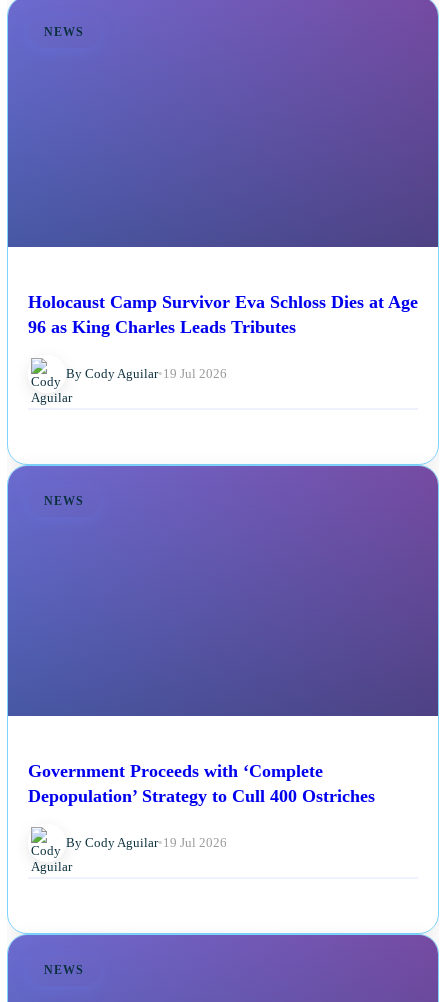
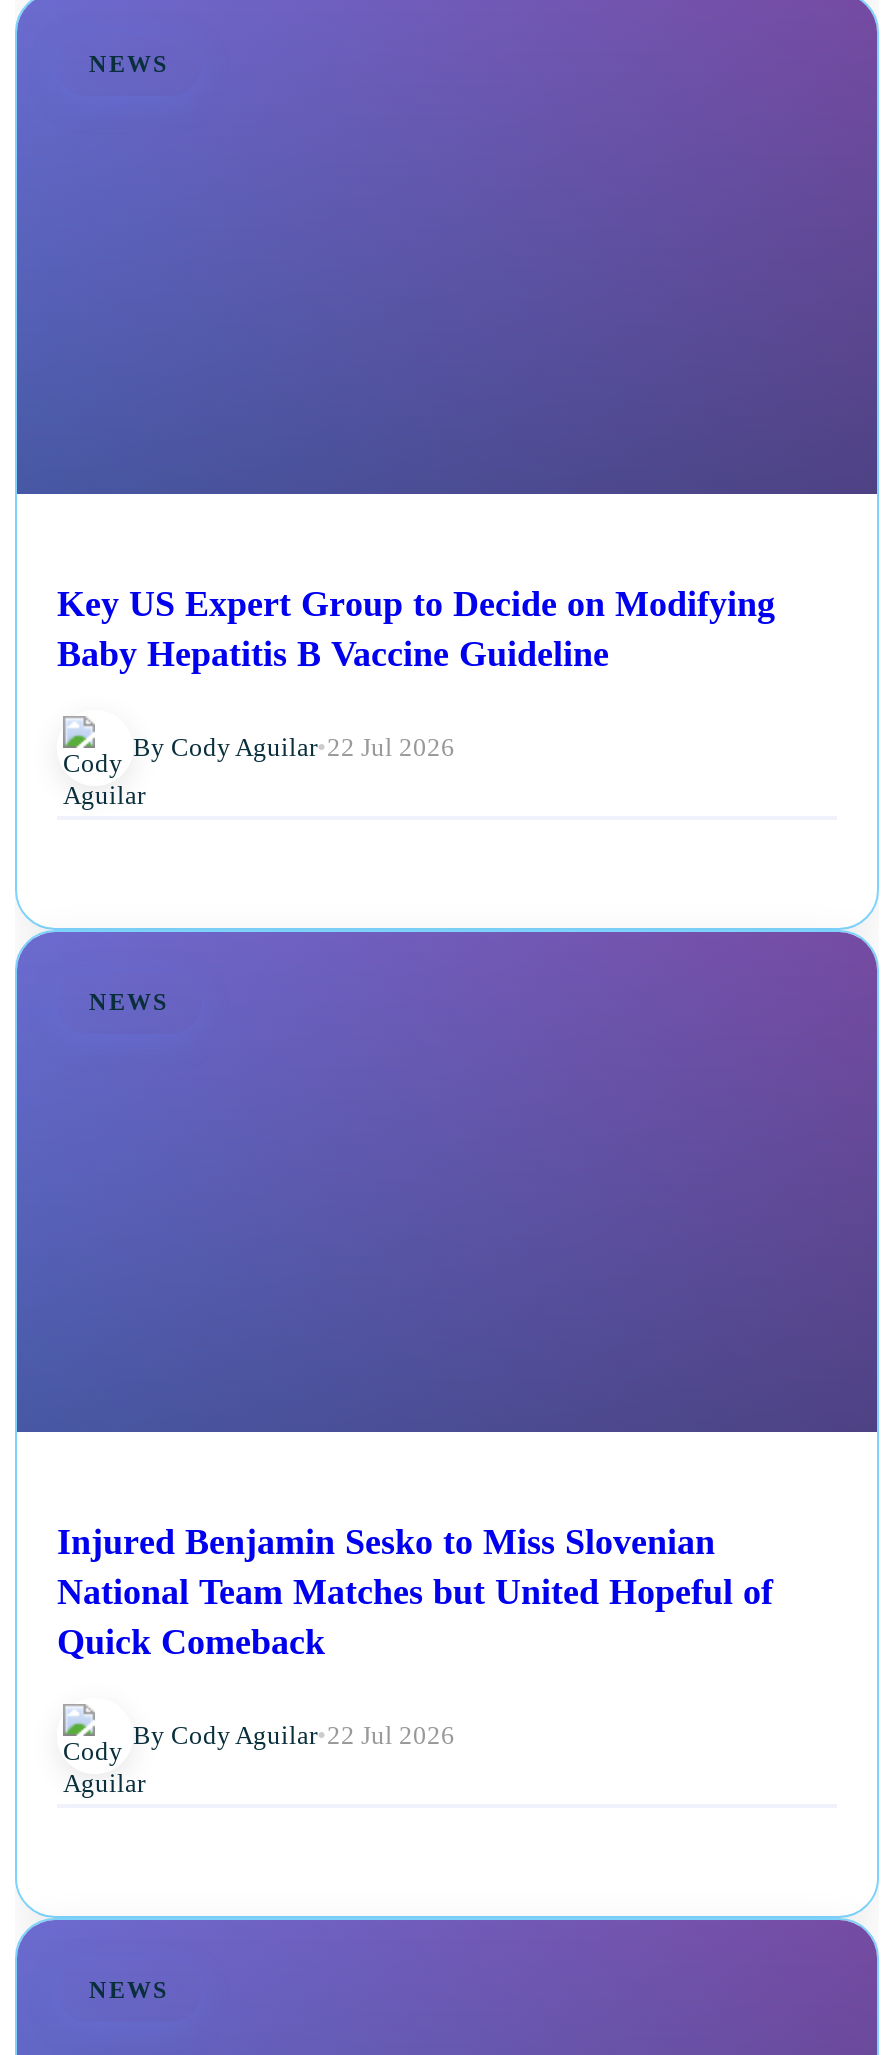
[28,292,418,337] Holocaust Camp Survivor Eva Schloss Dies at Age | 96 as King Charles Leads Tributes -> [57,584,775,674] Key US Expert Group to Decide on Modifying | Baby Hepatitis B Vaccine Guideline
[66,366,227,381] By Cody Aguilar • 19 Jul 2026 -> [133,732,455,762] By Cody Aguilar • 22 Jul 2026
[28,761,375,806] Government Proceeds with ‘Complete | Depopulation’ Strategy to Cull 400 Ostriches -> [57,1522,773,1662] Injured Benjamin Sesko to Miss Slovenian | National Team Matches but United Hopeful of | Quick Comeback
[66,835,227,850] By Cody Aguilar • 19 Jul 2026 -> [133,1720,455,1750] By Cody Aguilar • 22 Jul 2026

